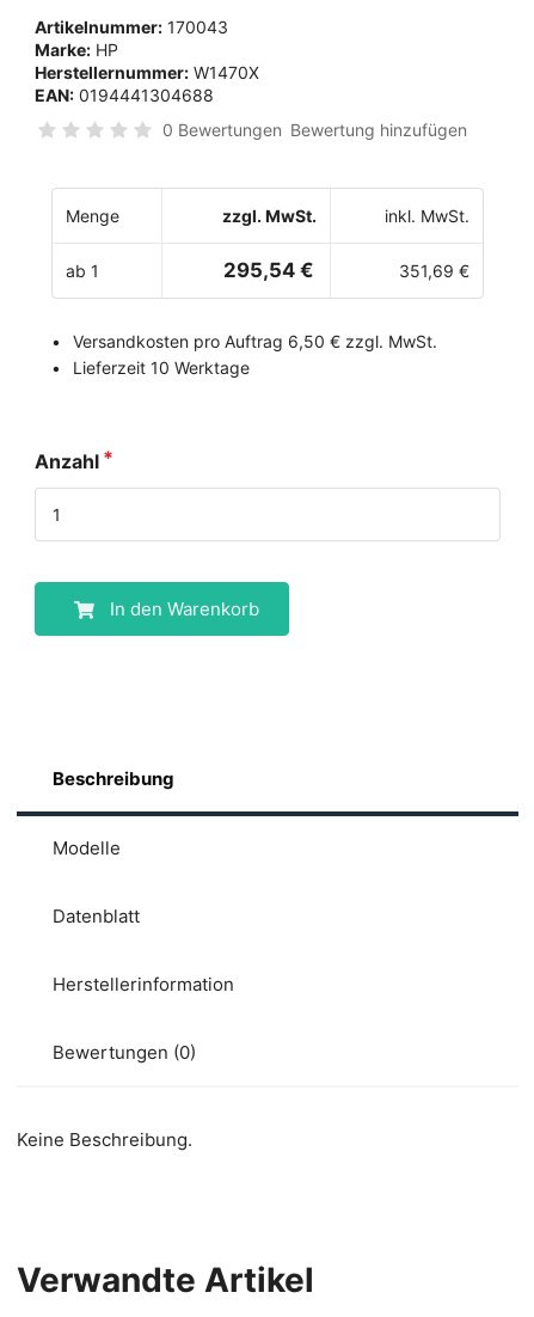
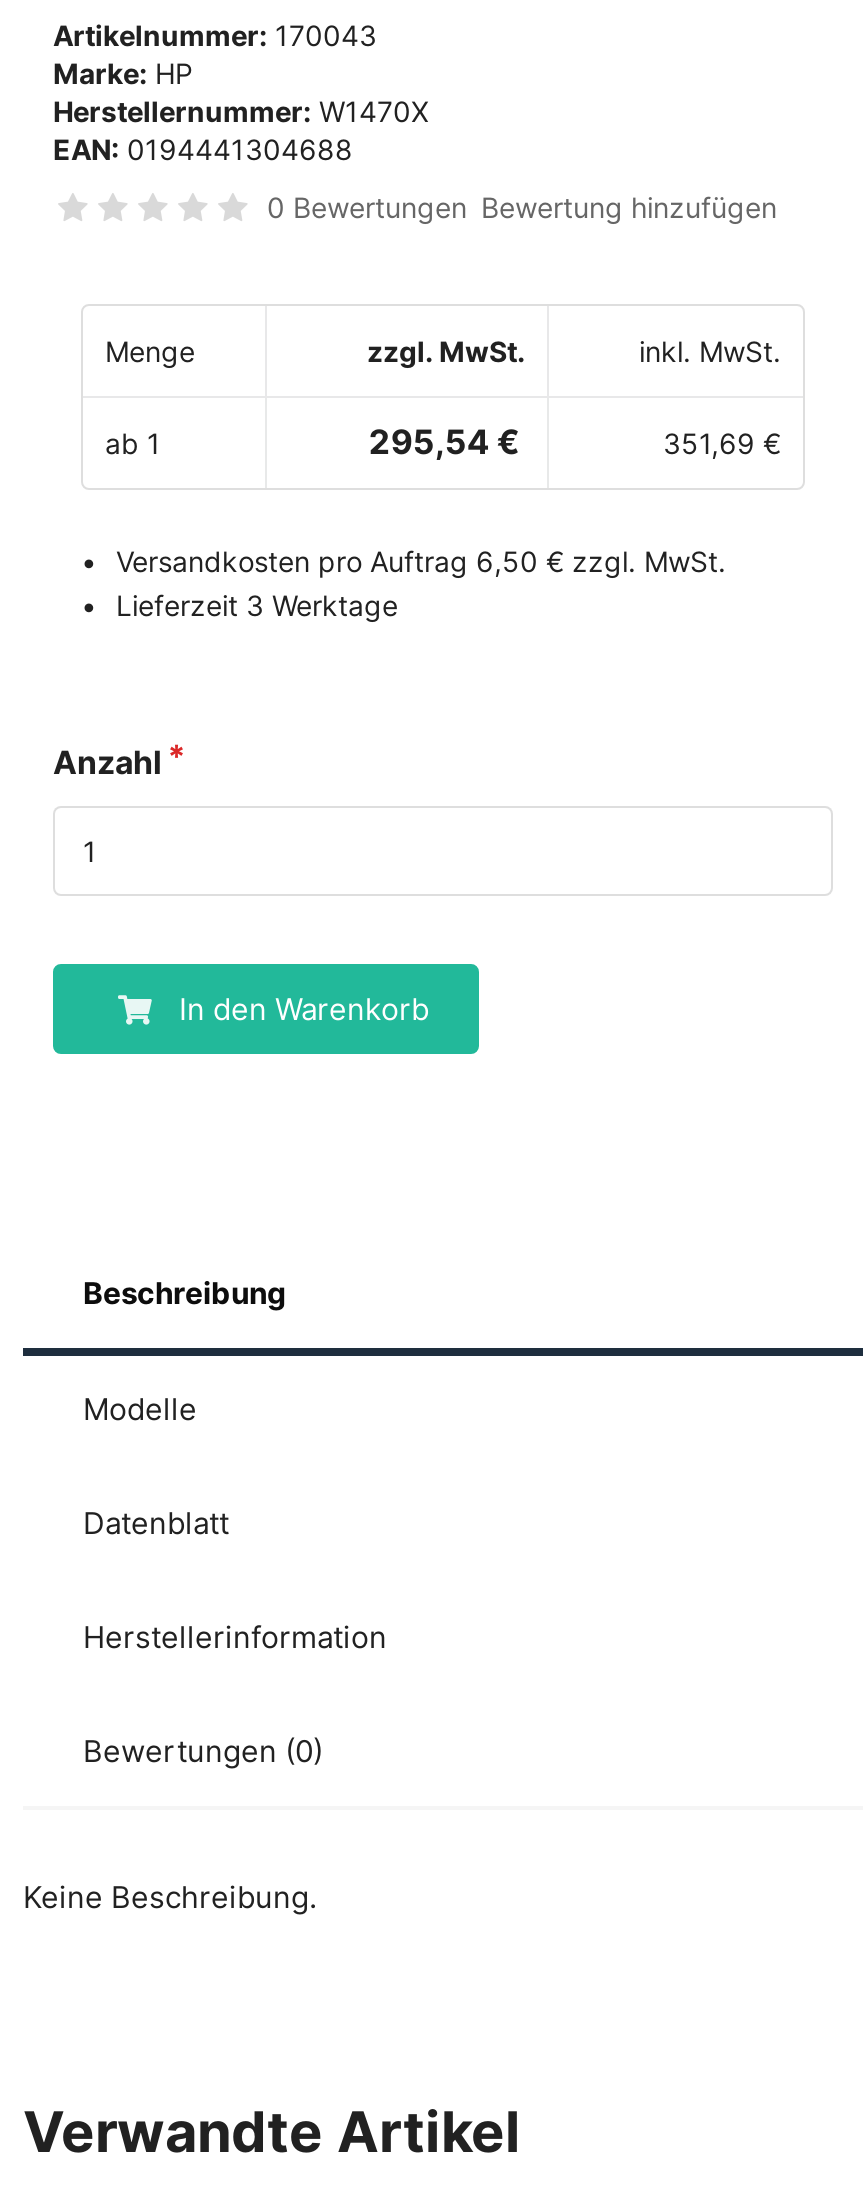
[72,357,249,377] Lieferzeit 10 Werktage -> [116,587,398,621] Lieferzeit 3 Werktage

